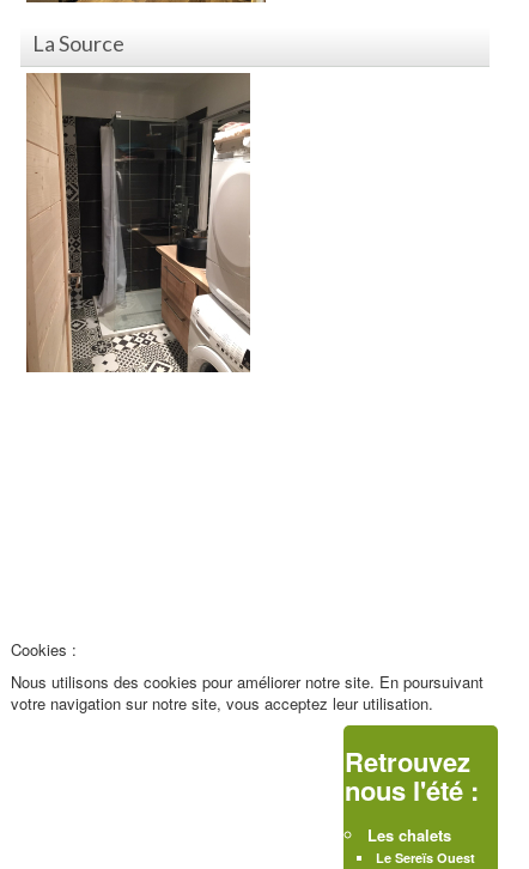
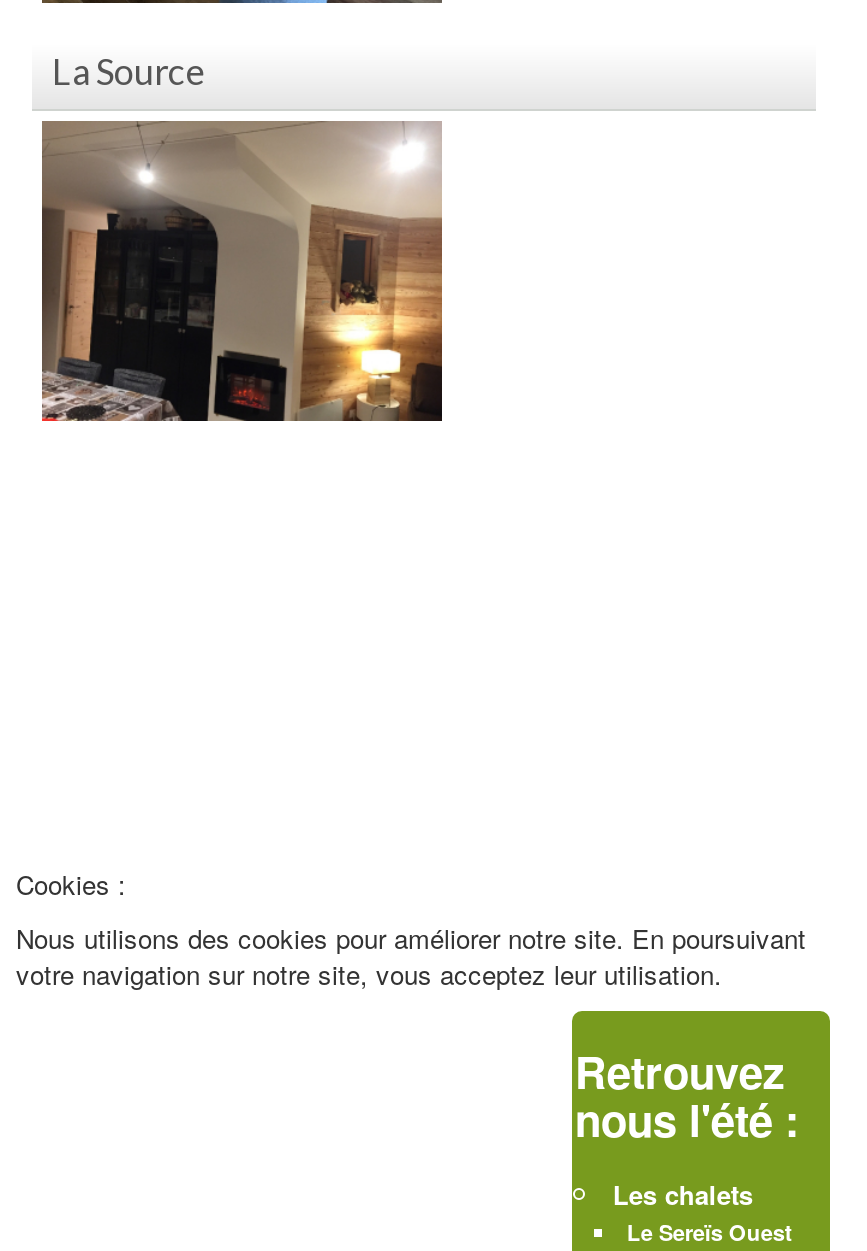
[25,73,266,373] [image] -> [42,120,444,424] [image]

